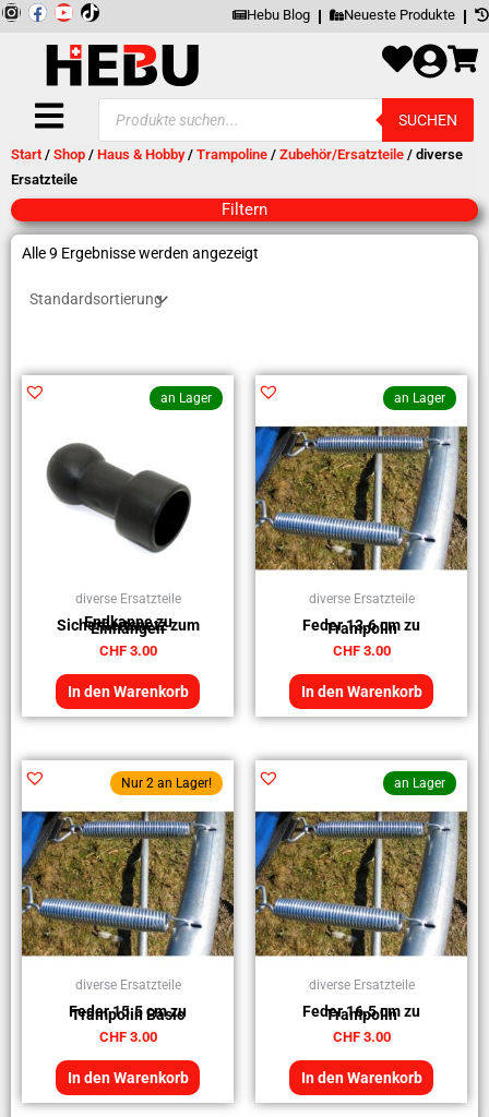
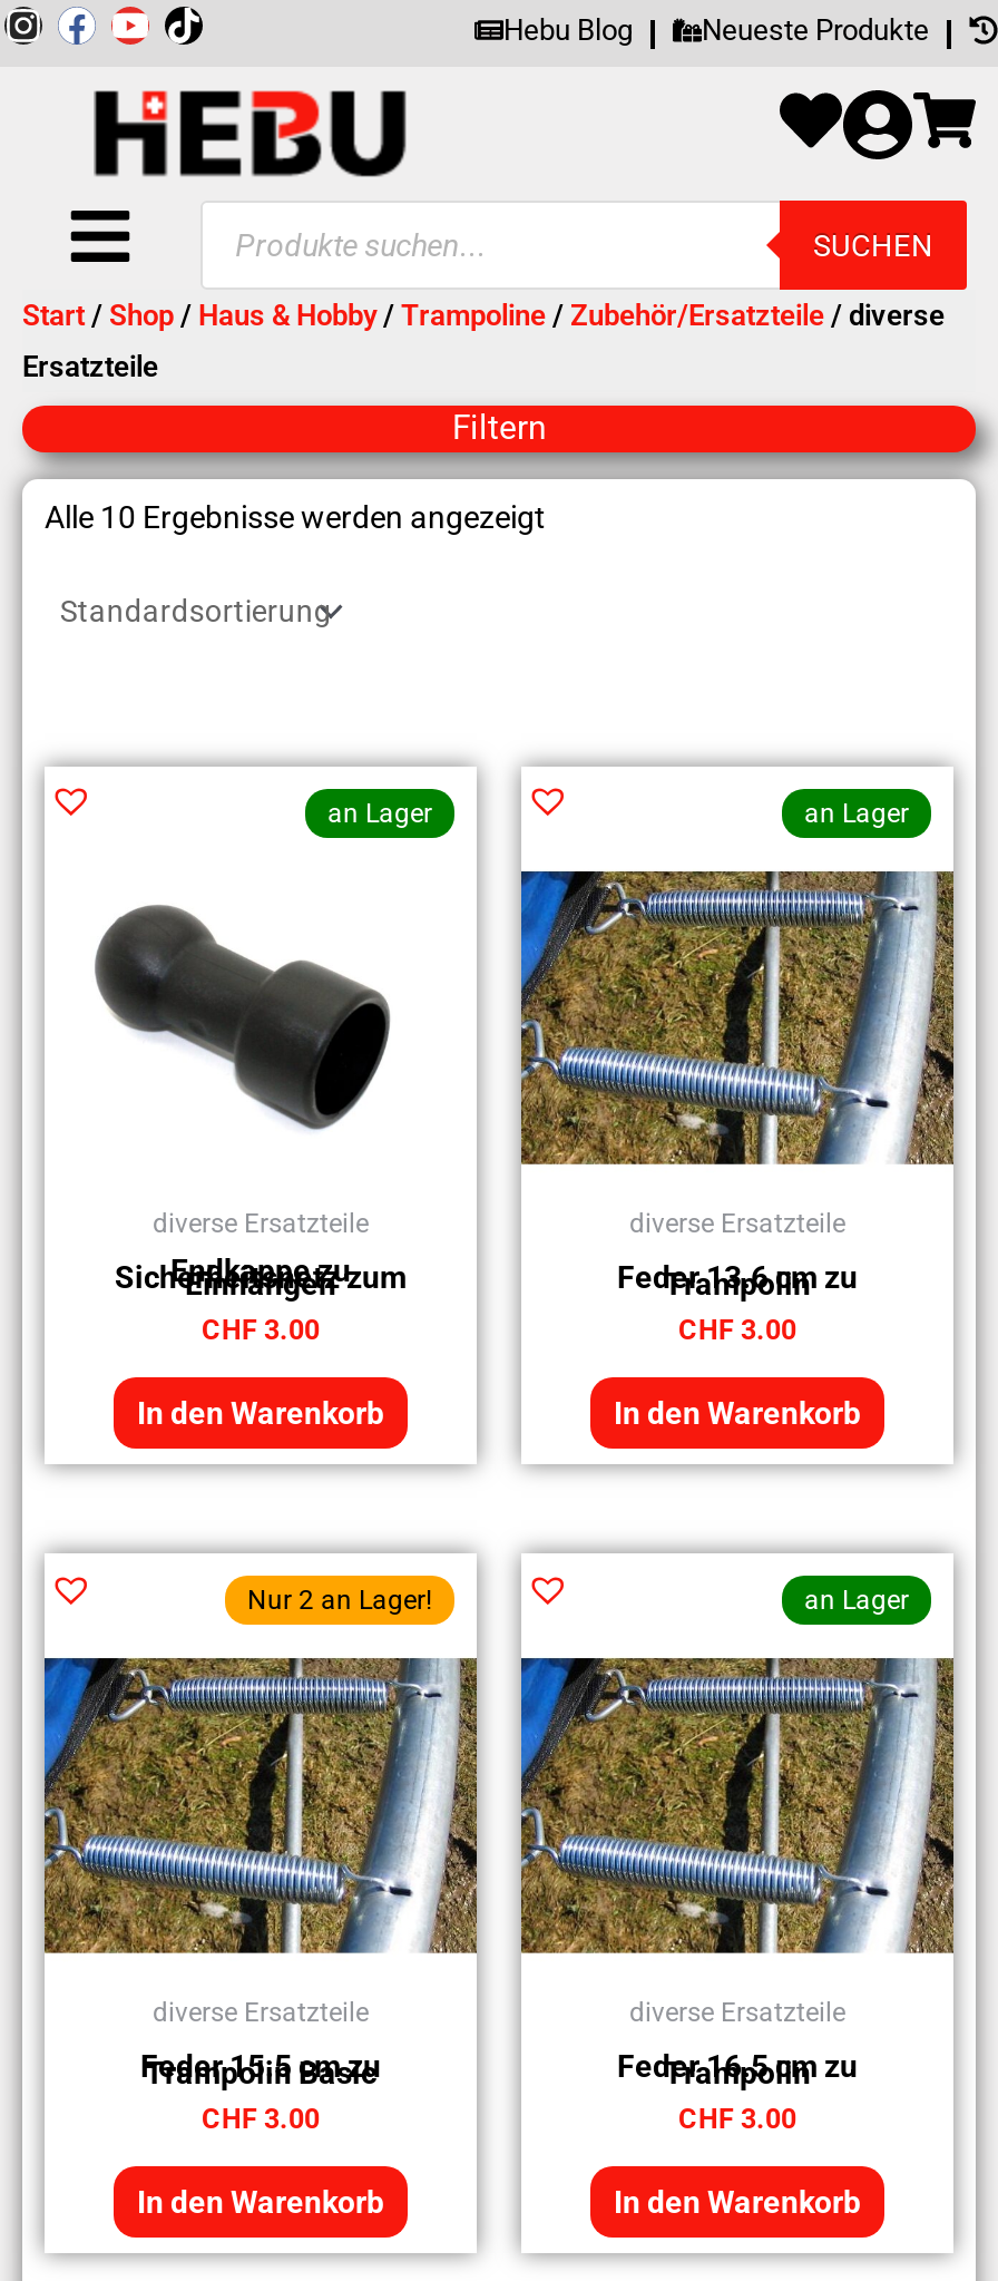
[22,244,259,262] Alle 9 Ergebnisse werden angezeigt -> [45,499,546,535] Alle 10 Ergebnisse werden angezeigt

